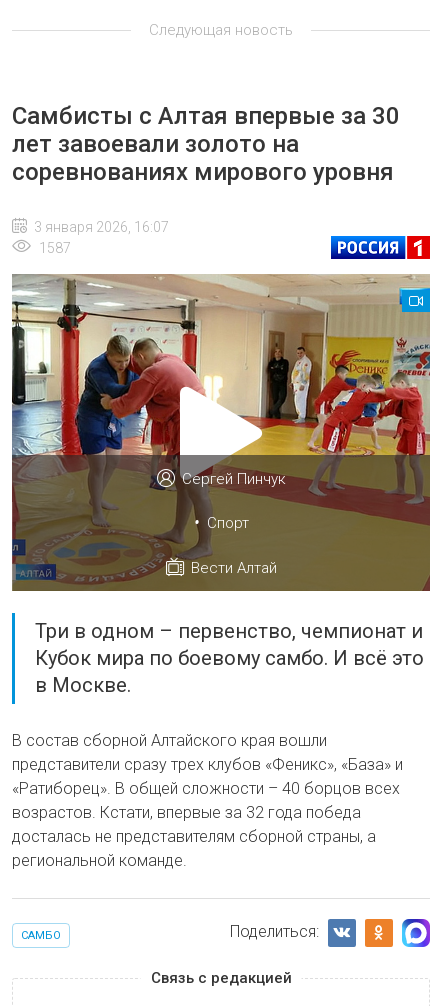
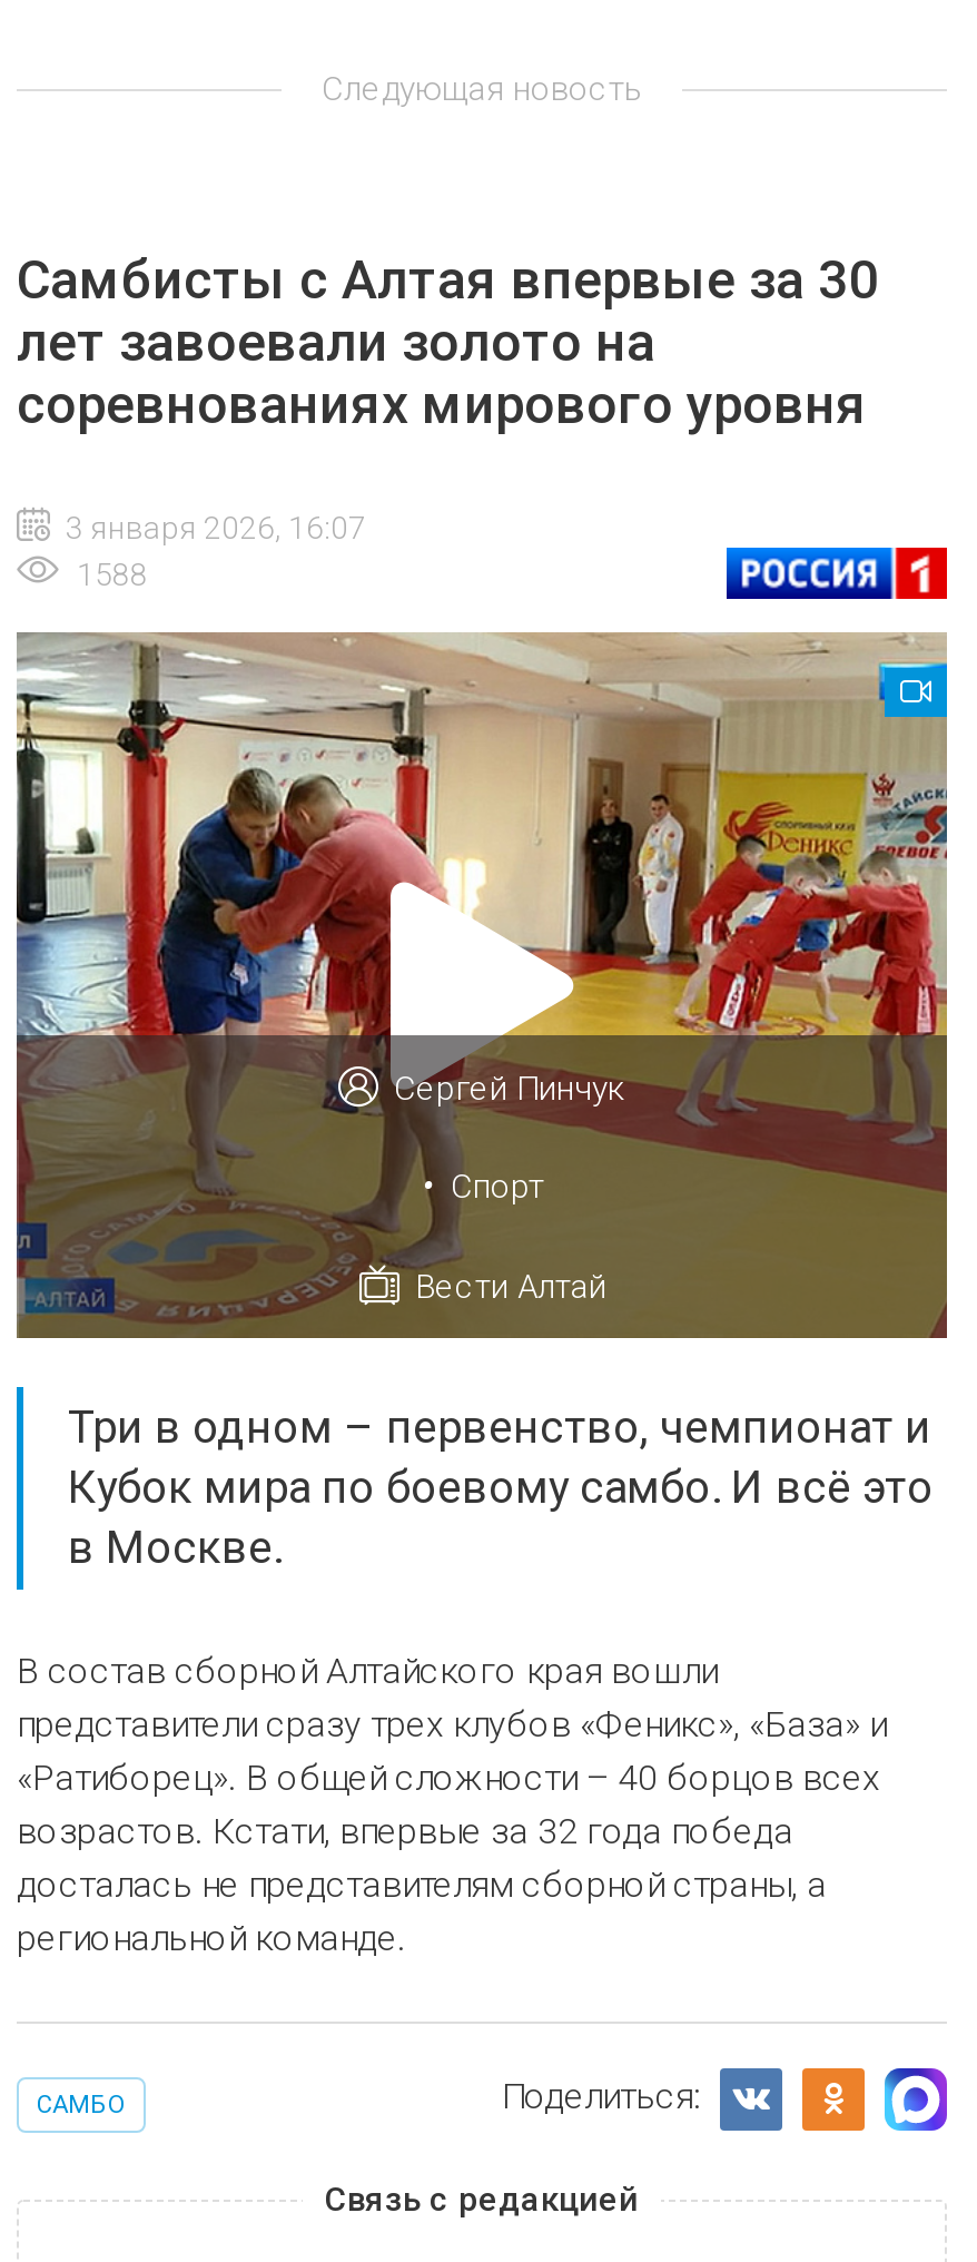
[36,240,71,256] 1587 -> [70,557,148,593] 1588

